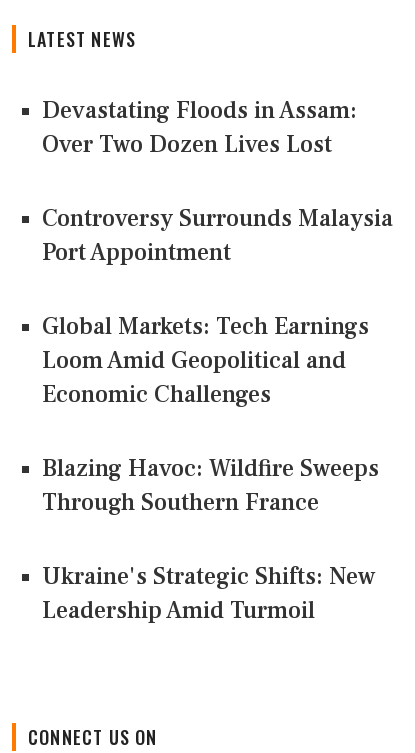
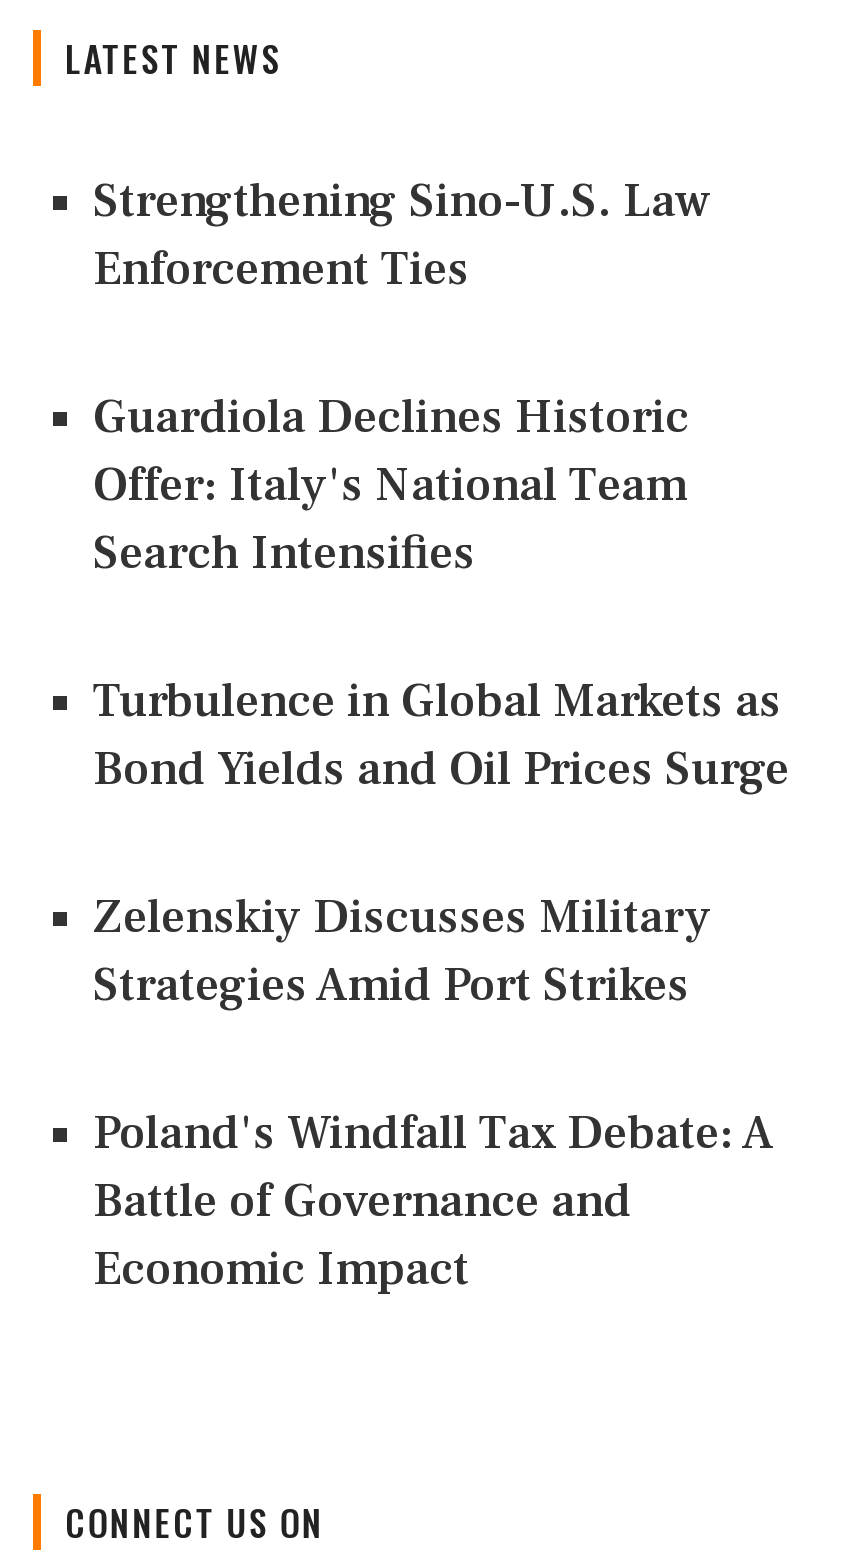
[42,95,357,160] Devastating Floods in Assam: | Over Two Dozen Lives Lost -> [93,171,711,301] Strengthening Sino-U.S. Law | Enforcement Ties
[42,203,393,268] Controversy Surrounds Malaysia | Port Appointment -> [93,387,689,585] Guardiola Declines Historic | Offer: Italy's National Team | Search Intensifies
[42,311,369,410] Global Markets: Tech Earnings | Loom Amid Geopolitical and | Economic Challenges -> [93,671,789,801] Turbulence in Global Markets as | Bond Yields and Oil Prices Surge
[42,453,379,518] Blazing Havoc: Wildfire Sweeps | Through Southern France -> [93,887,711,1017] Zelenskiy Discusses Military | Strategies Amid Port Strikes
[42,561,376,626] Ukraine's Strategic Shifts: New | Leadership Amid Turmoil -> [93,1103,773,1301] Poland's Windfall Tax Debate: A | Battle of Governance and | Economic Impact

